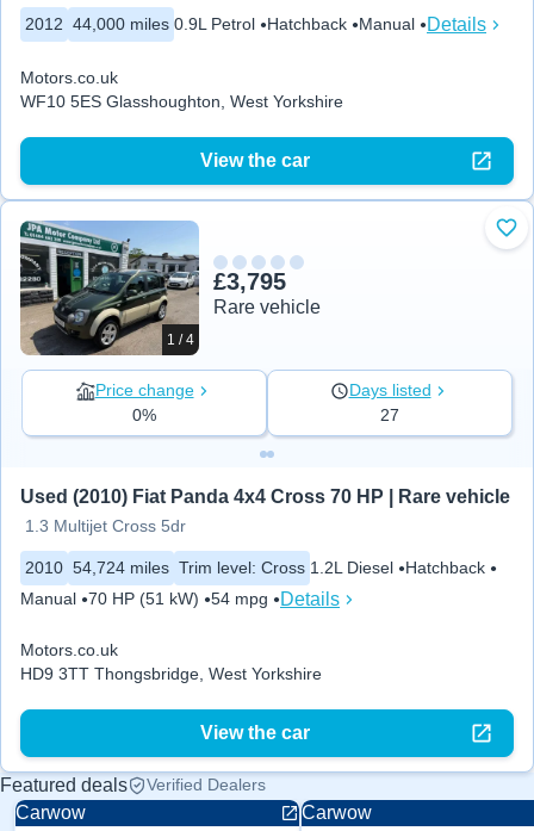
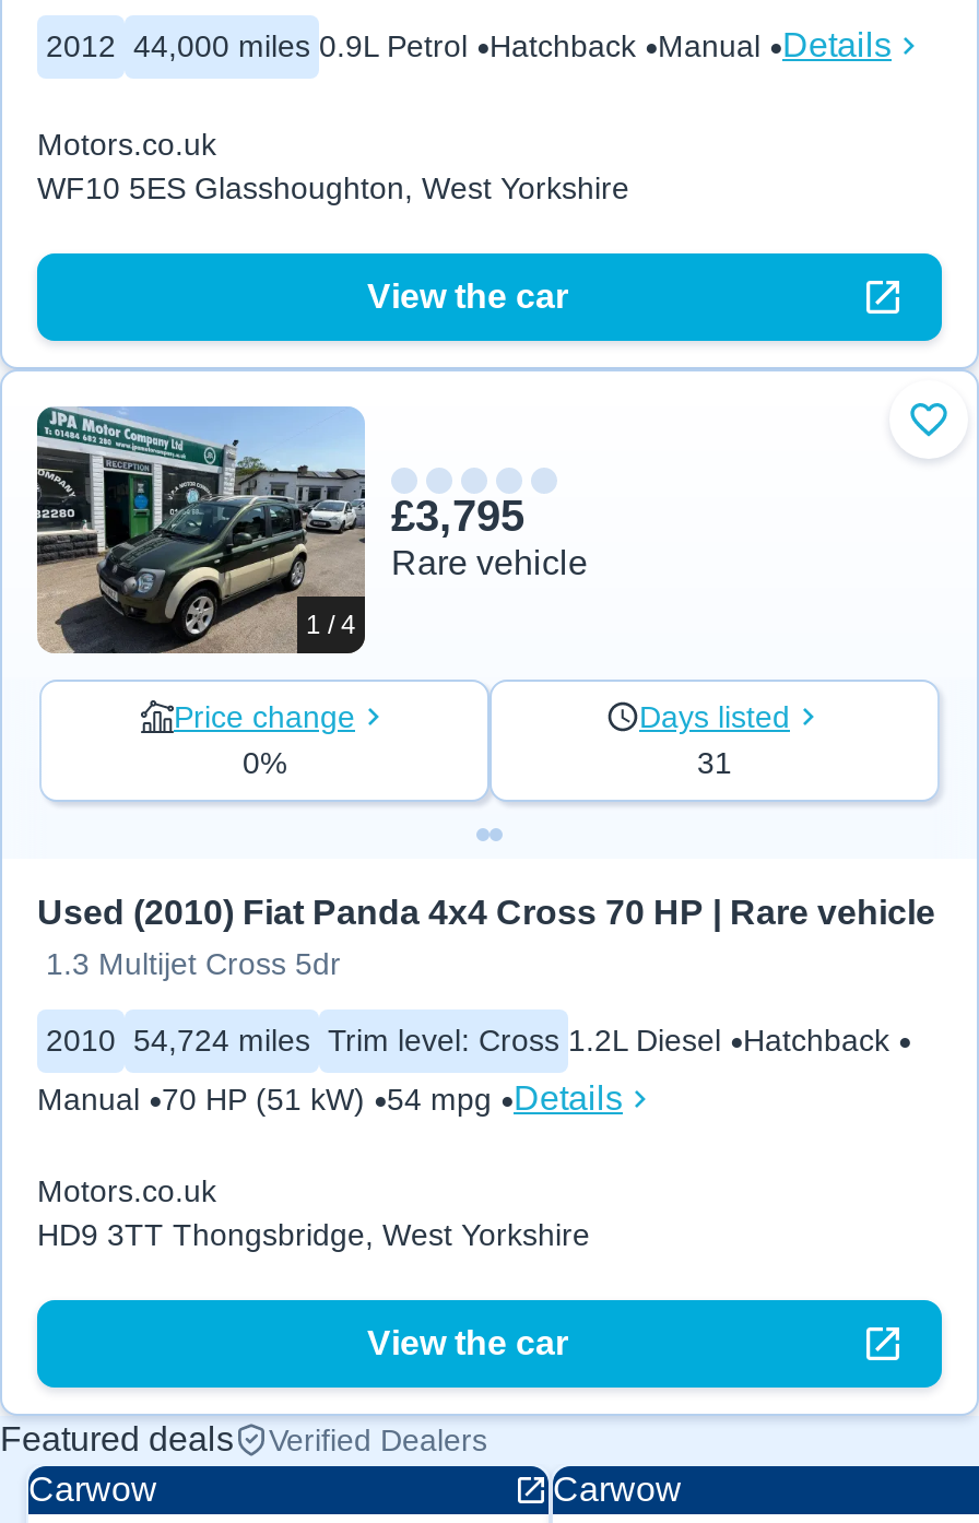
[380,405,399,425] 27 -> [697,744,732,779] 31

